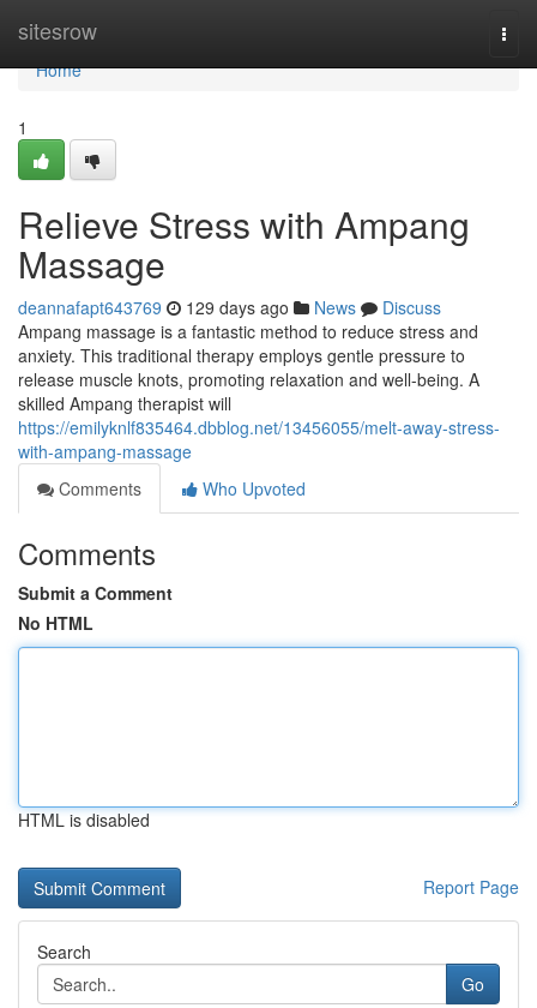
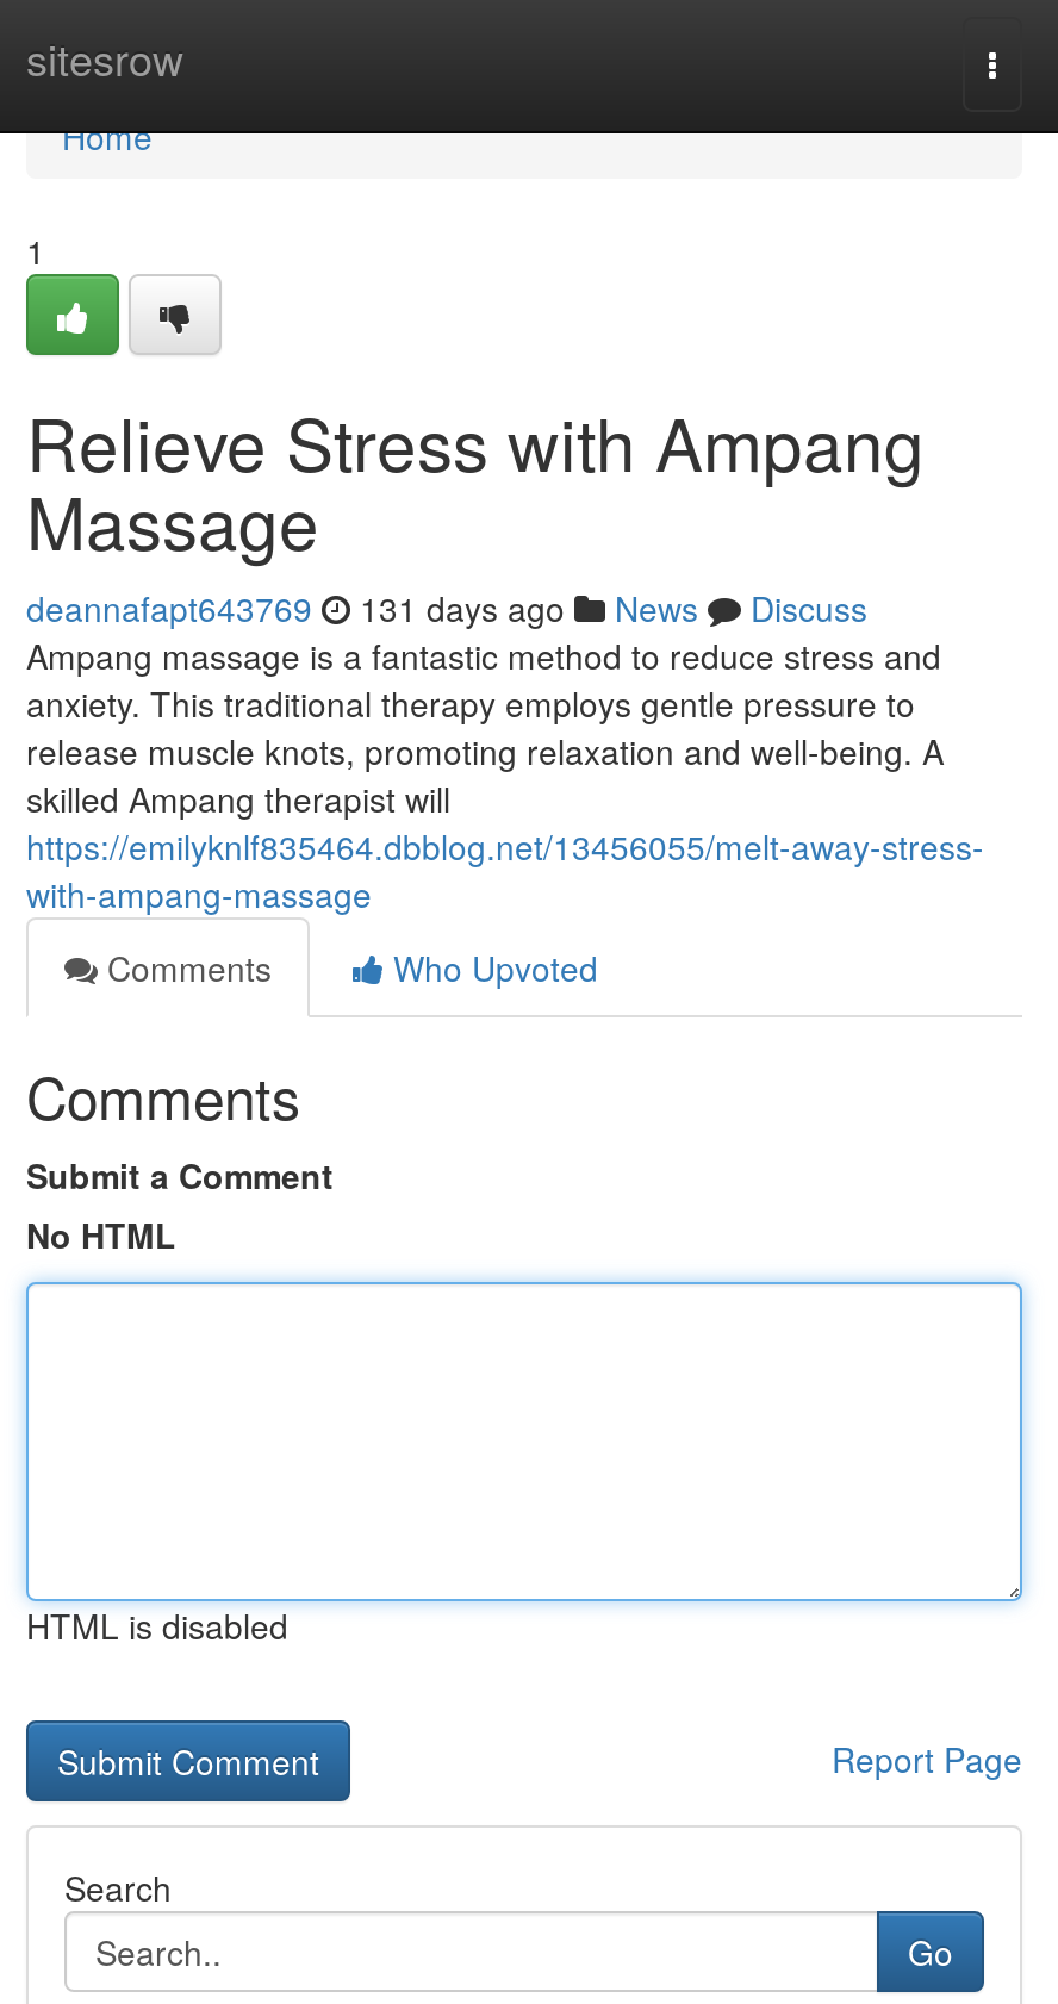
[18,295,441,319] deannafapt643769 129 days ago News Discuss -> [26,584,867,631] deannafapt643769 131 days ago News Discuss

